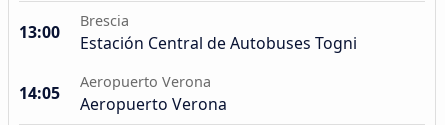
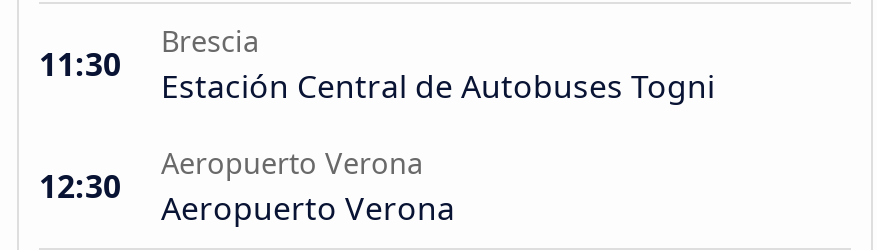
[19,21,357,54] 13:00 Estación Central de Autobuses Togni -> [39,42,715,108] 11:30 Estación Central de Autobuses Togni
[19,82,227,115] 14:05 Aeropuerto Verona -> [39,164,455,230] 12:30 Aeropuerto Verona

